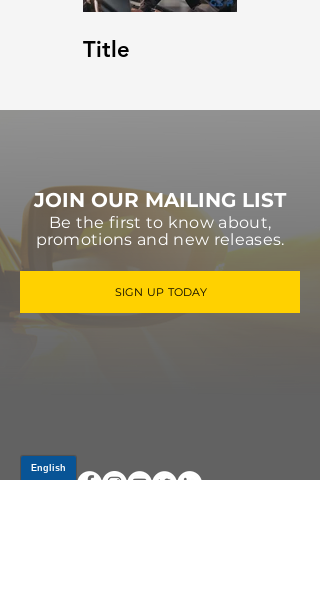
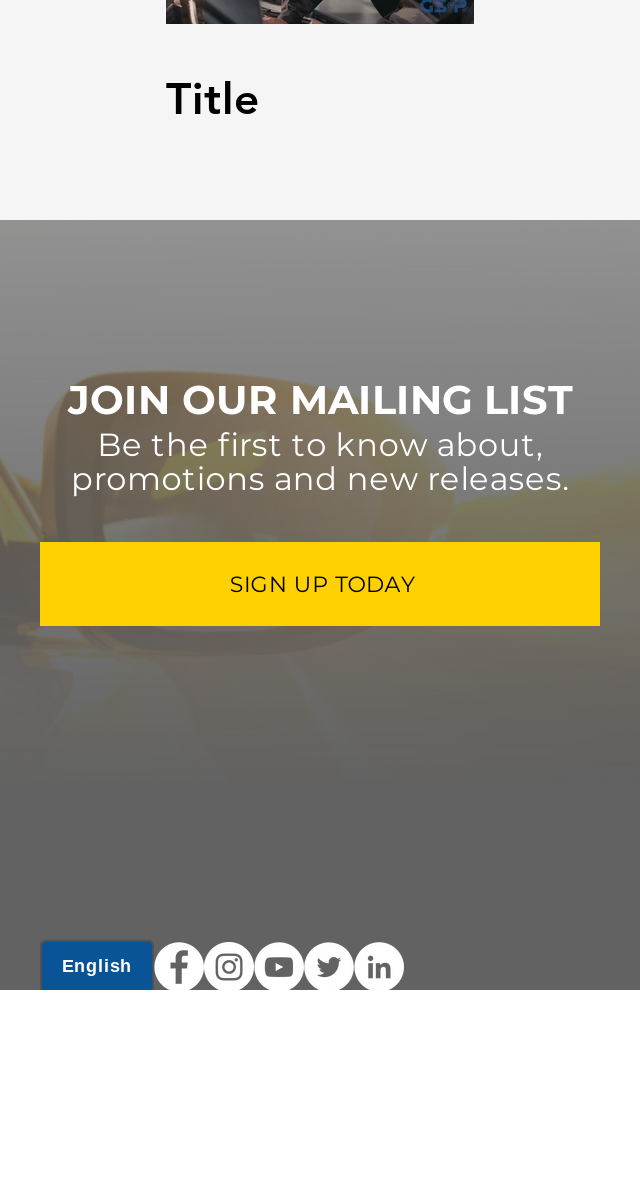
[3,455,317,495] [image] -> [6,912,634,992] [image]

